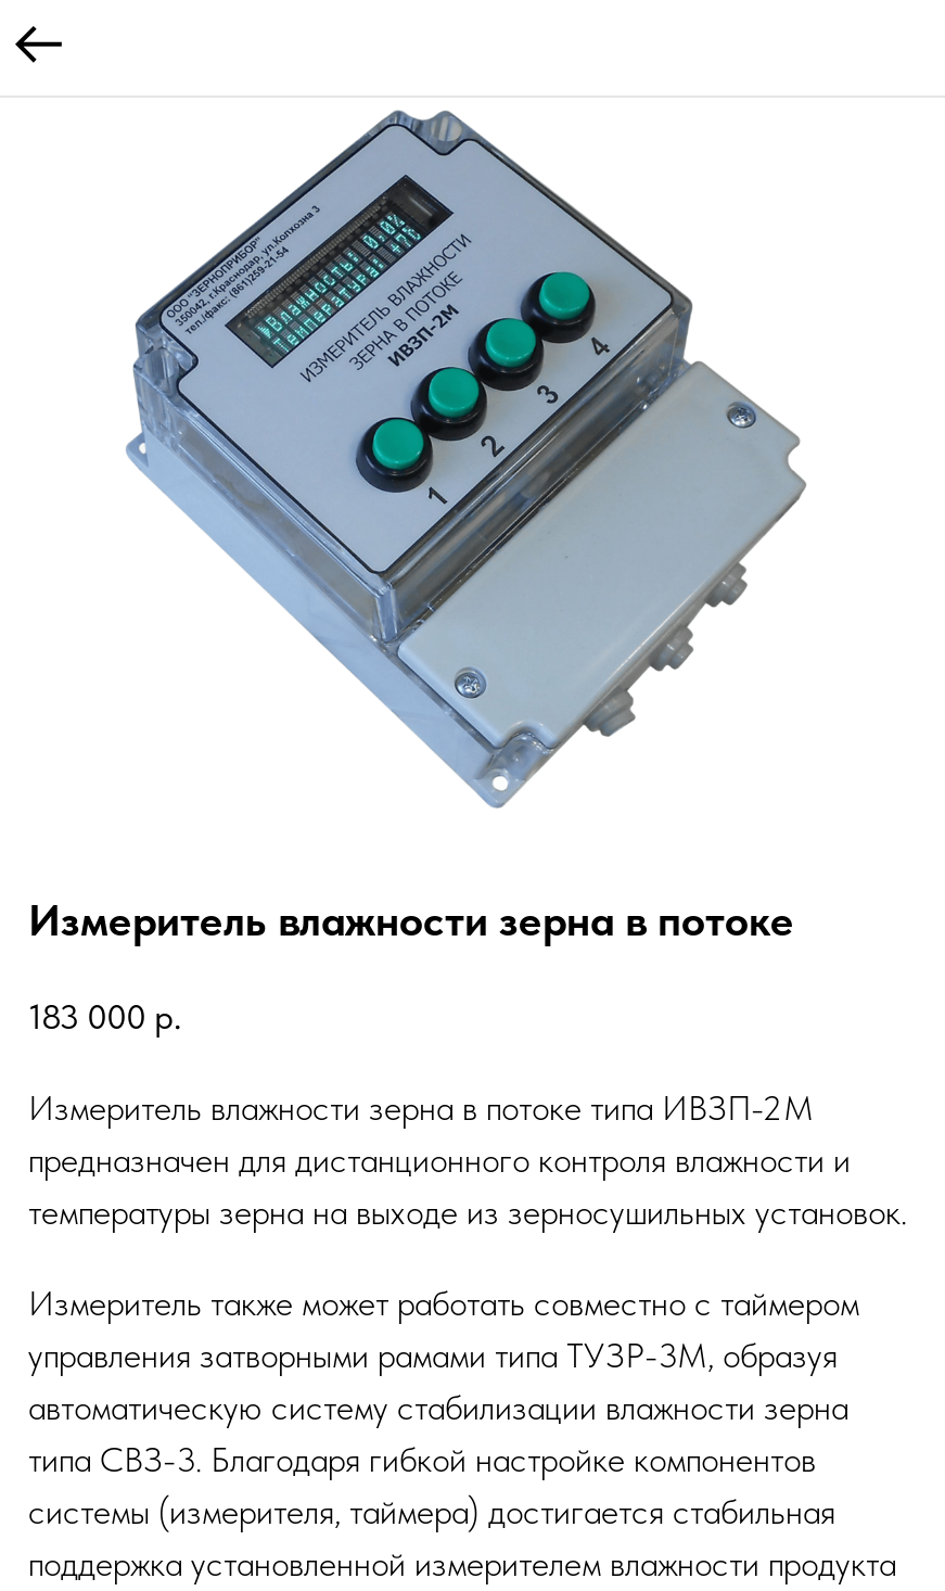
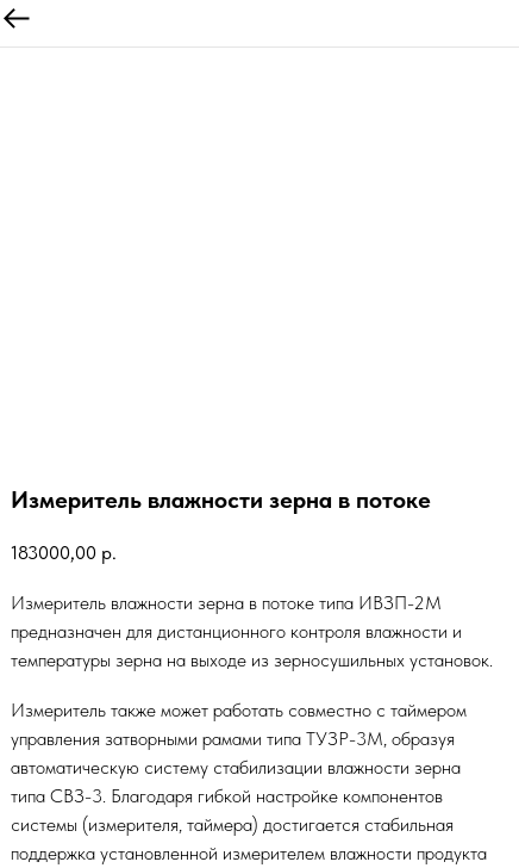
[124,109,807,810] [image] -> none
[28,996,182,1038] 183 000 р. -> [11,541,117,564] 183000,00 р.

